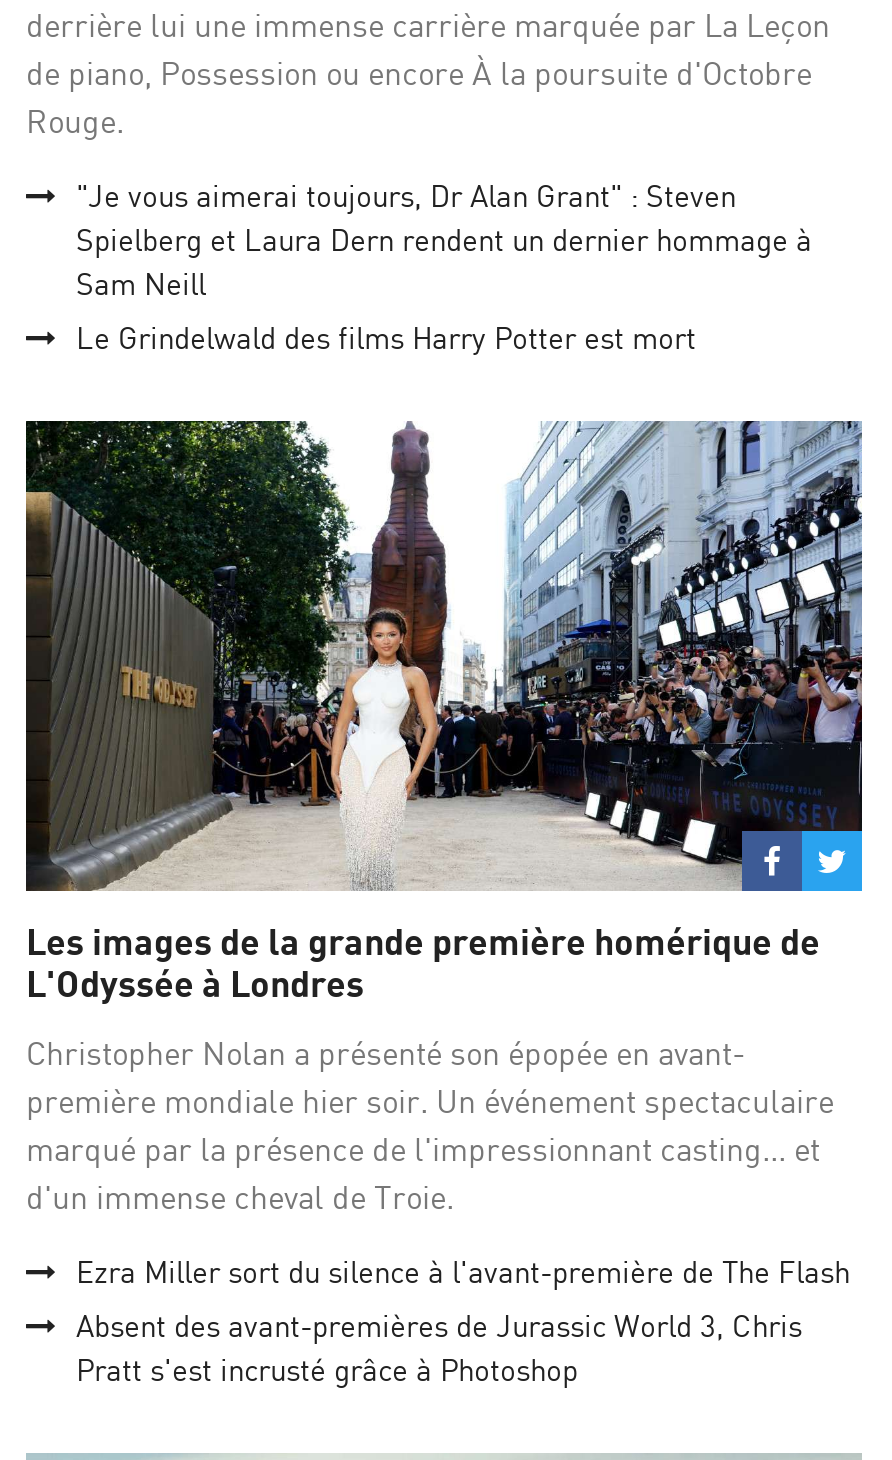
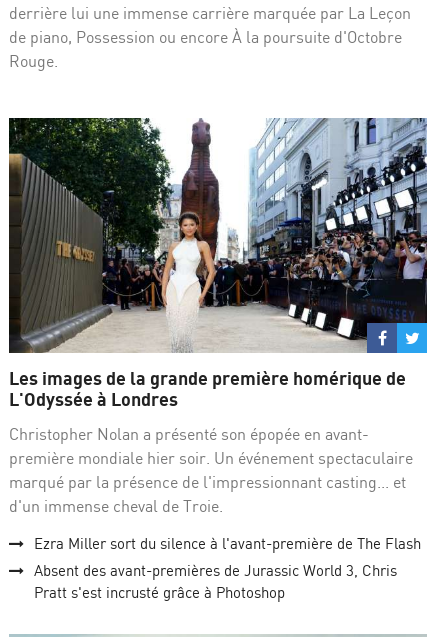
[76,178,812,358] "Je vous aimerai toujours, Dr Alan Grant" : Steven | Spielberg et Laura Dern rendent un dernier hommage à | Sam Neill | Le Grindelwald des films Harry Potter est mort -> none

